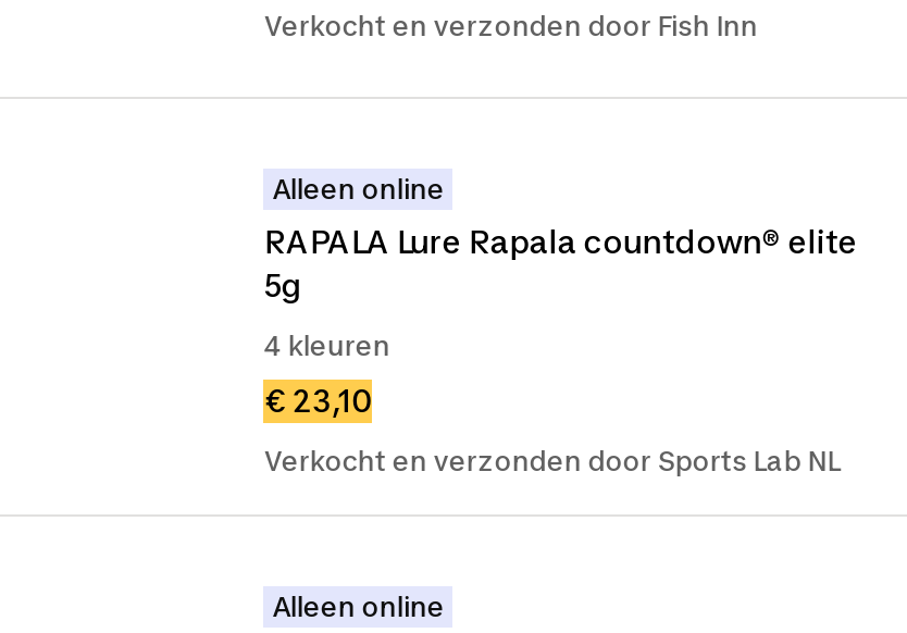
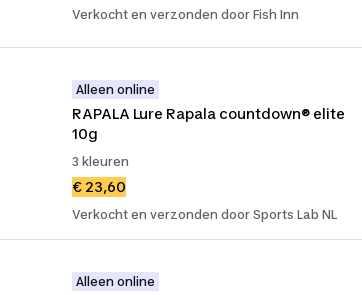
[264,266,303,303] 5g -> [72,125,98,142] 10g
[264,330,390,362] 4 kleuren -> [72,154,129,169] 3 kleuren
[264,382,373,419] € 23,10 -> [72,178,126,195] € 23,60

